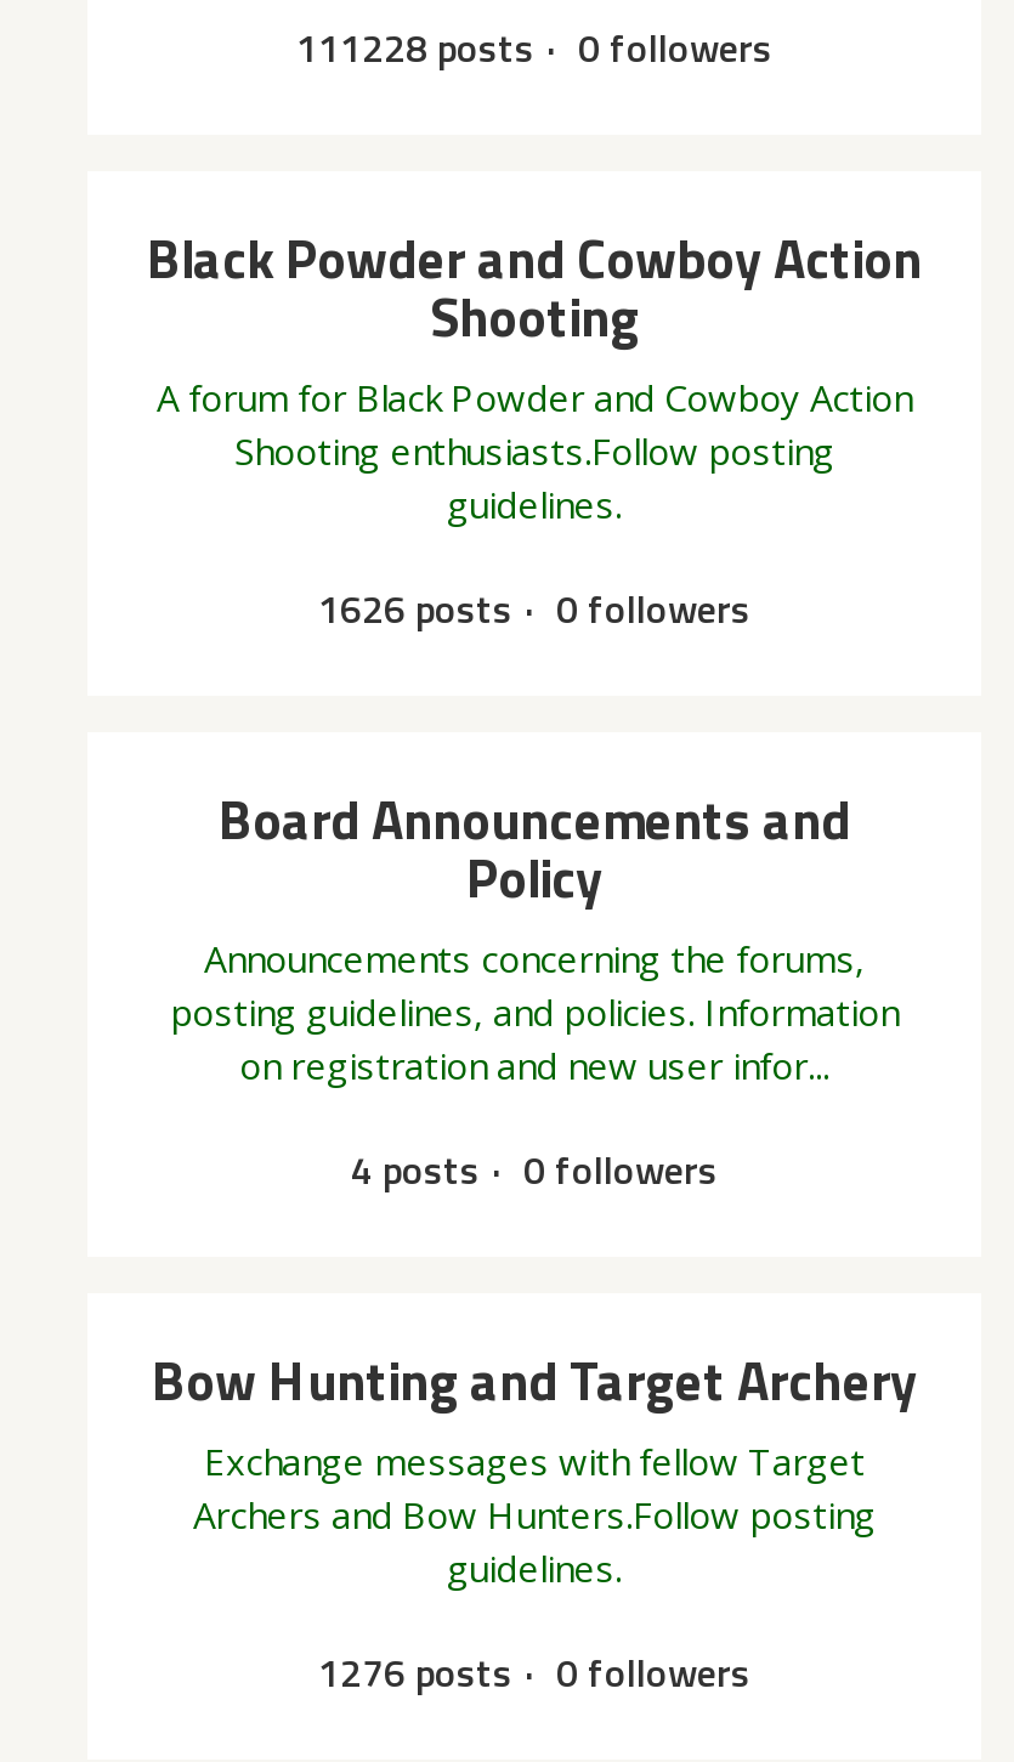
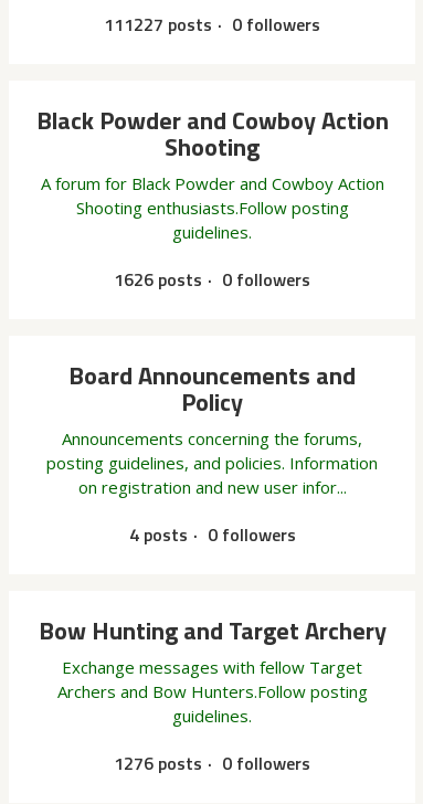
[296,18,772,77] 111228 posts 0 followers -> [104,11,320,38] 111227 posts 0 followers

